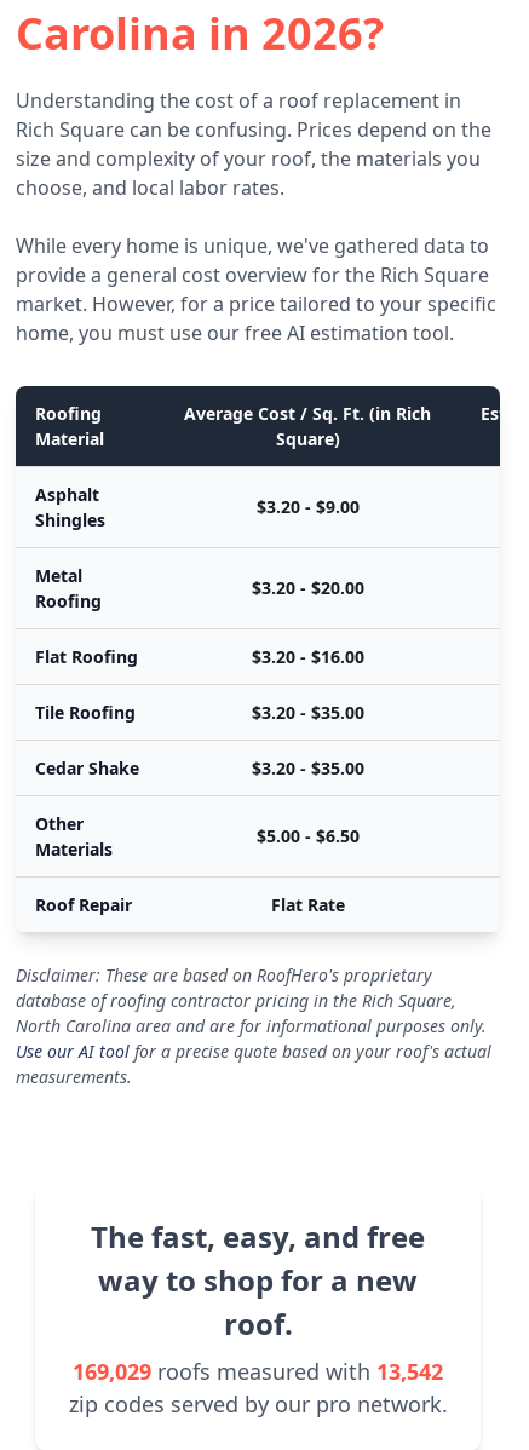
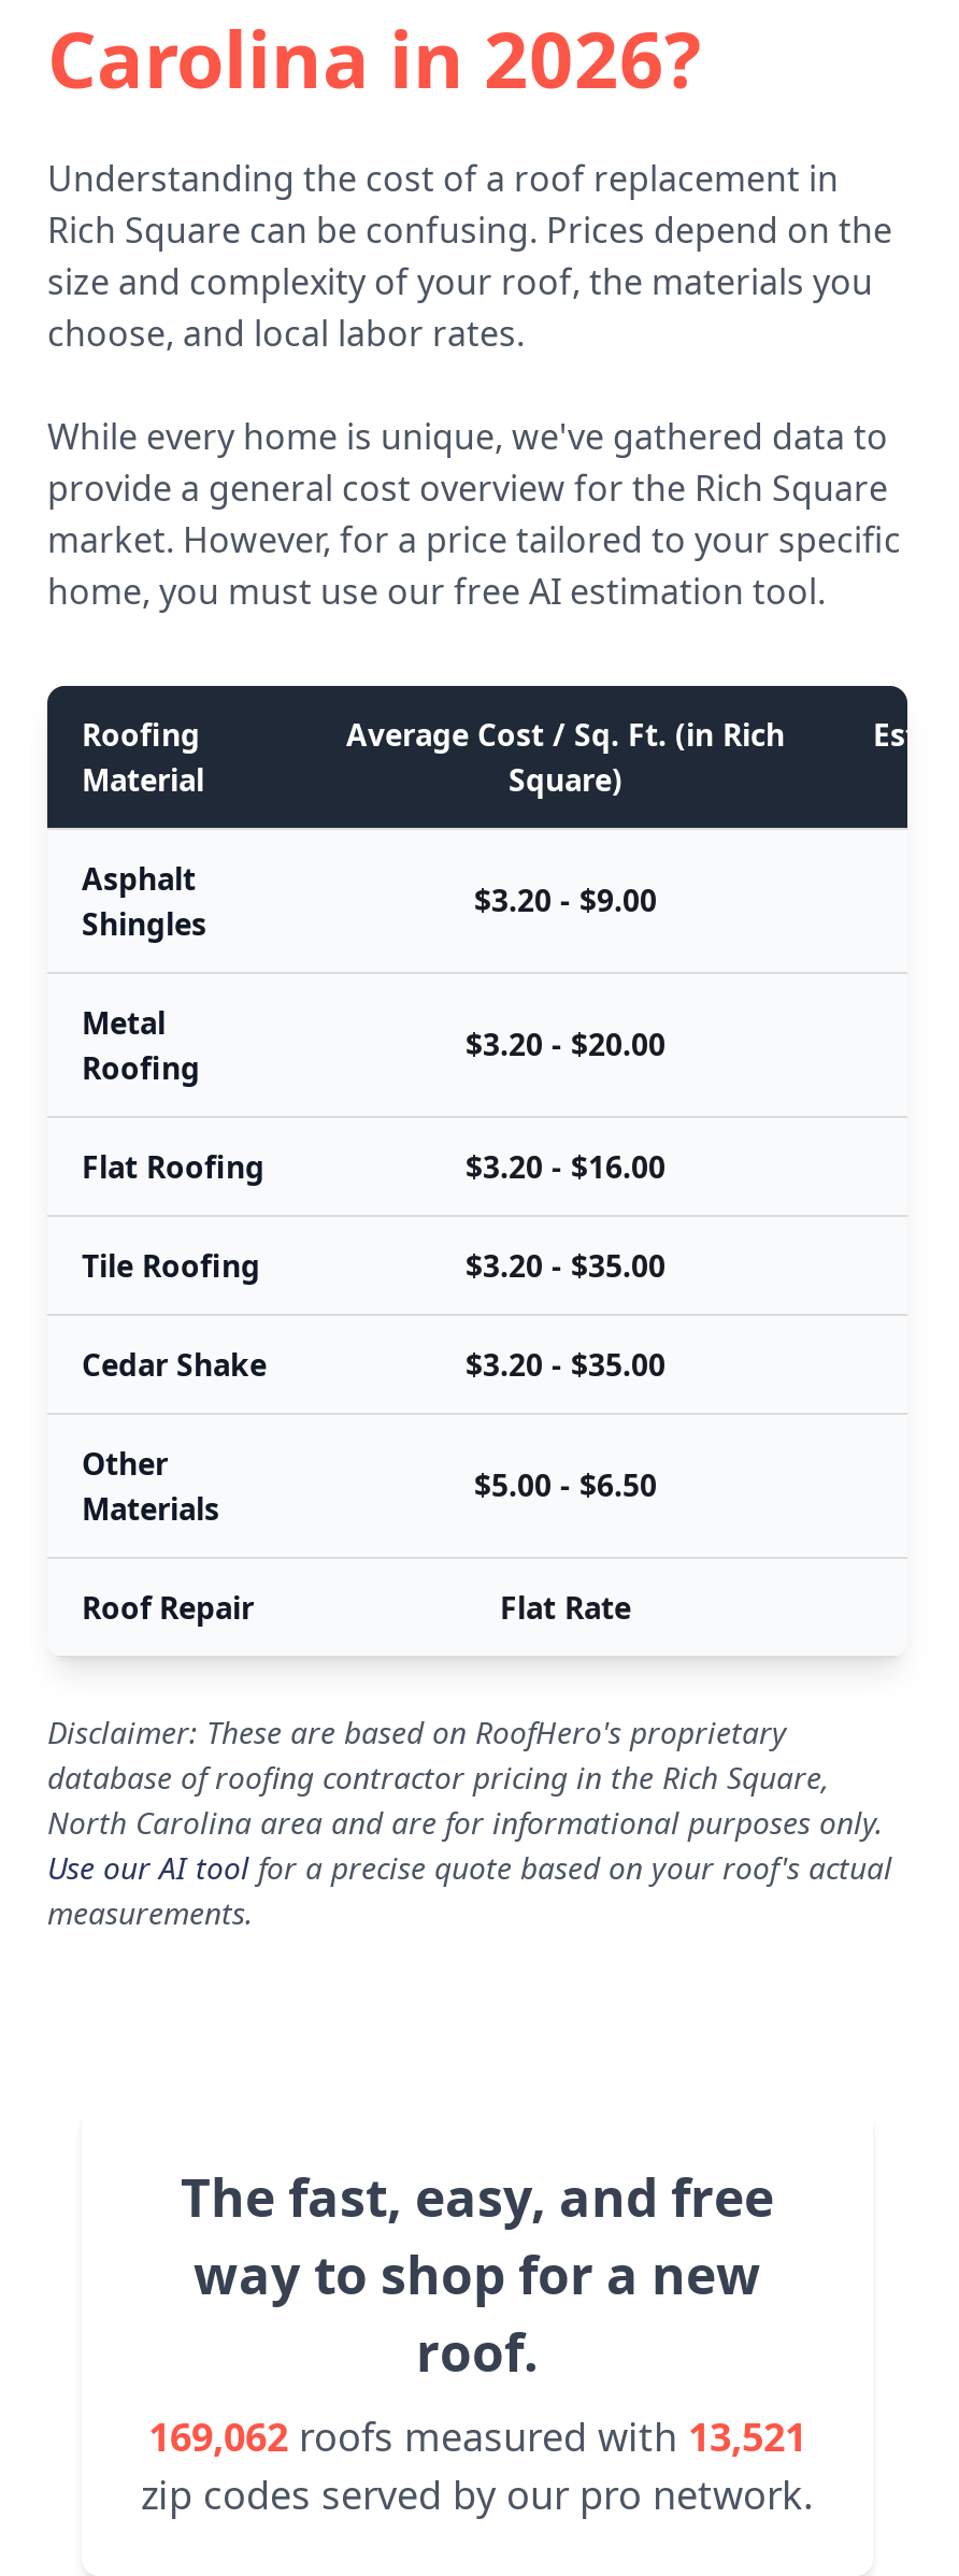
[73,1357,443,1386] 169,029 roofs measured with 13,542 -> [148,2410,806,2462] 169,062 roofs measured with 13,521

